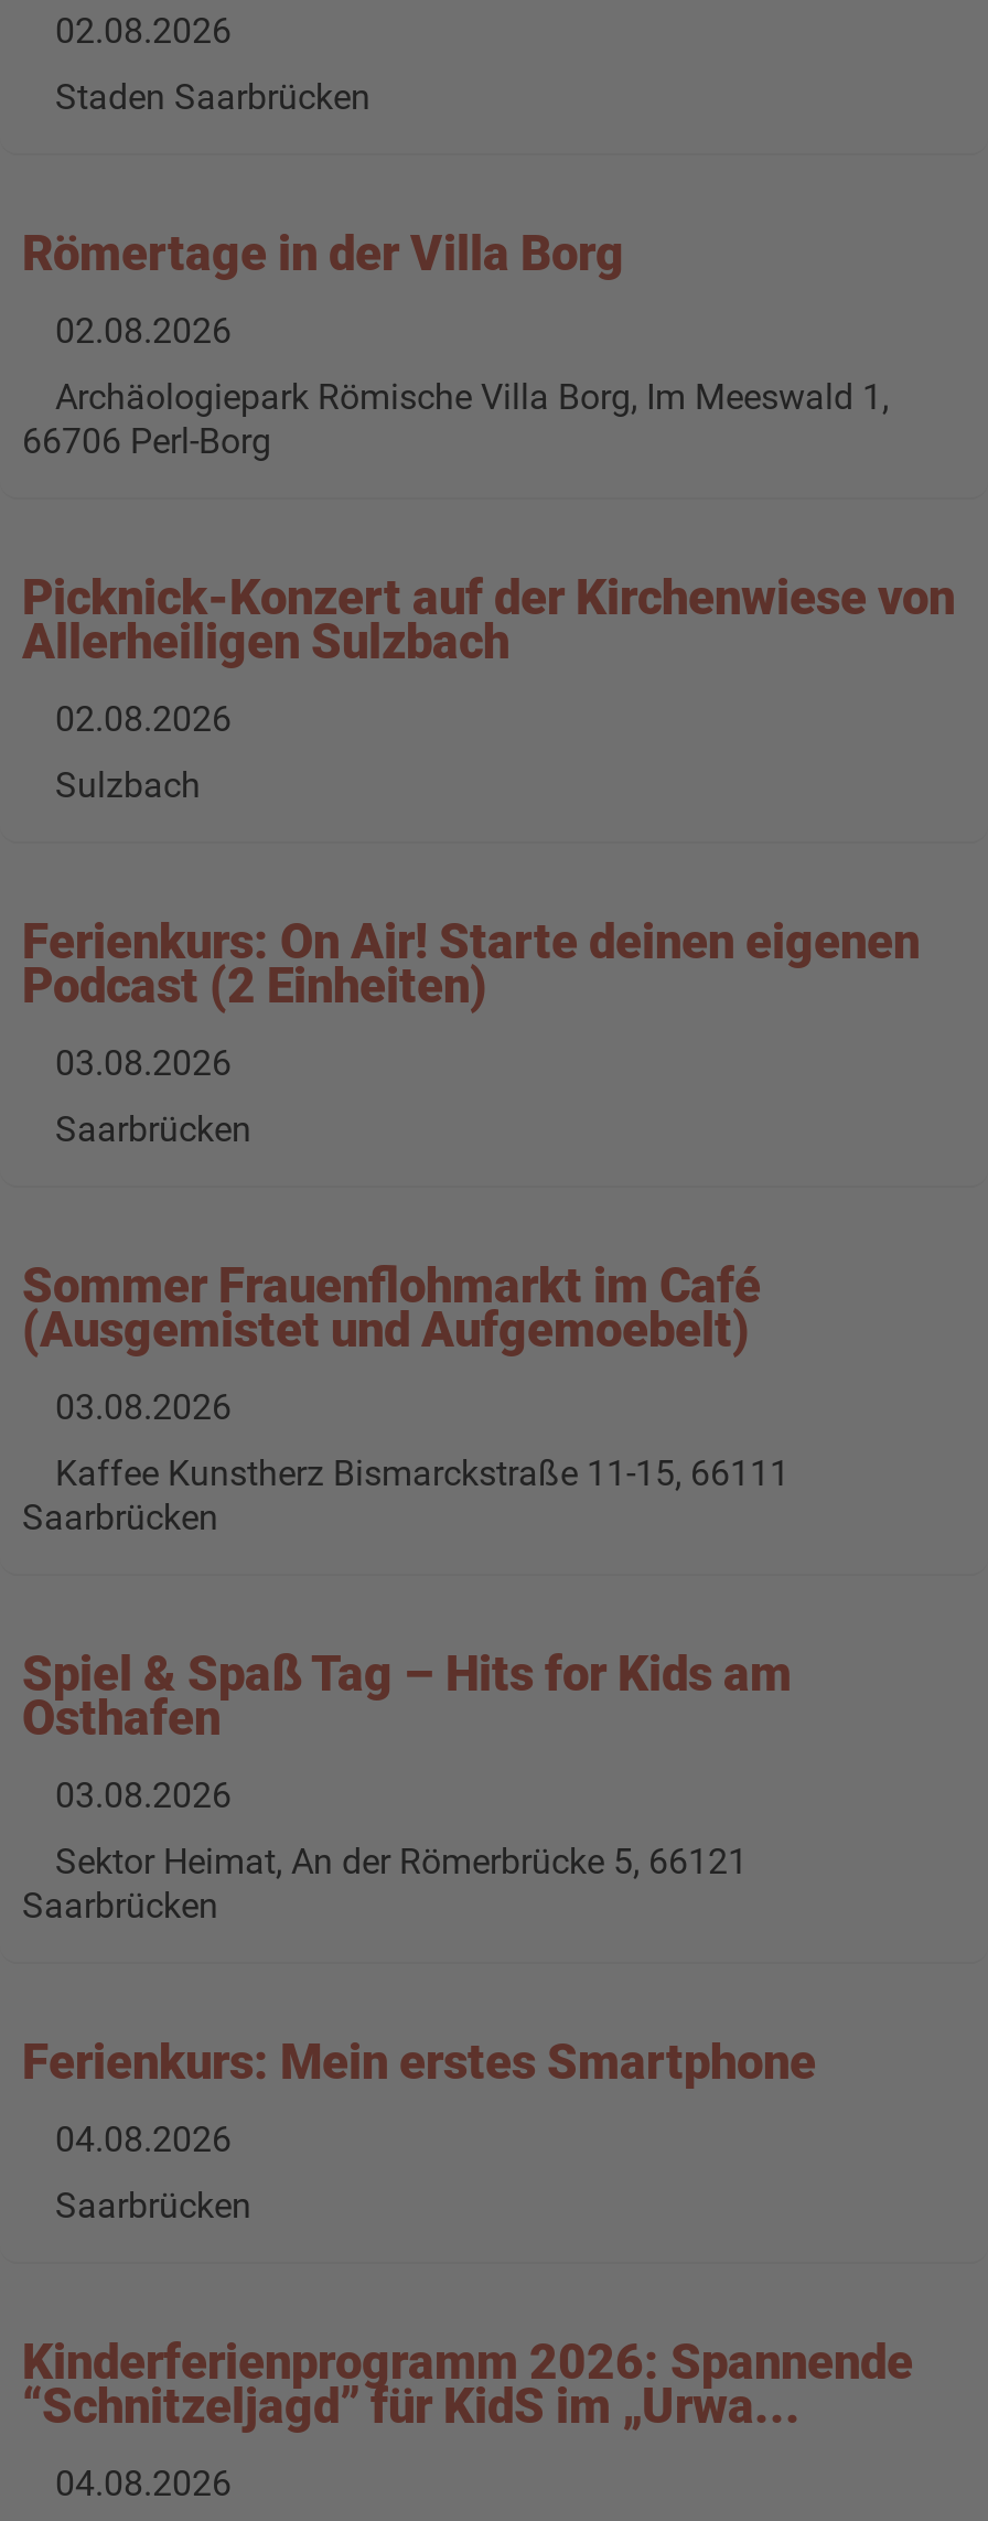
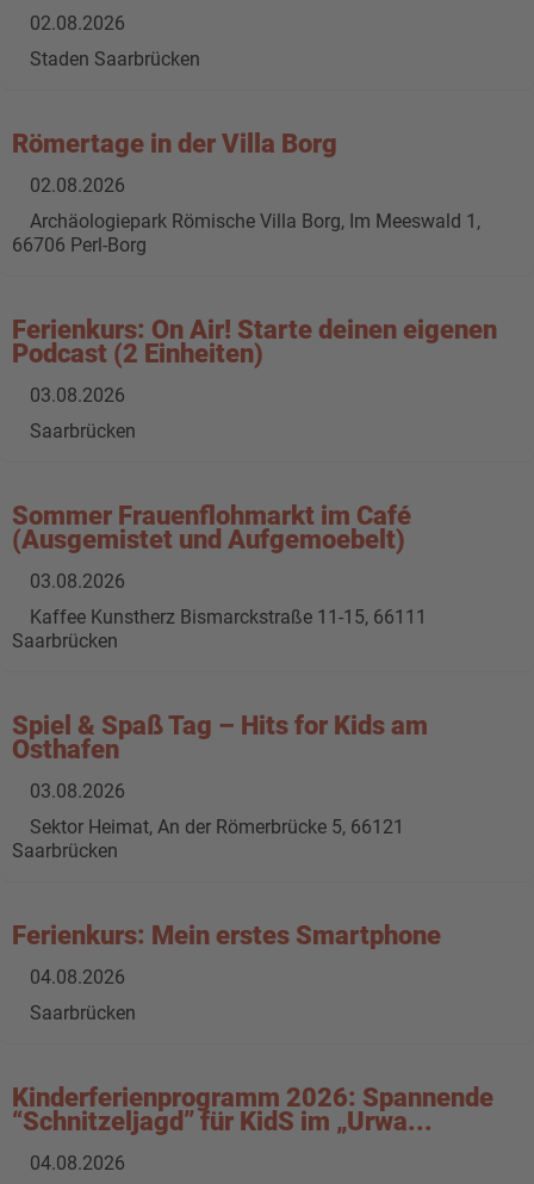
[22,570,955,806] Picknick-Konzert auf der Kirchenwiese von | Allerheiligen Sulzbach | 02.08.2026 | Sulzbach -> none

